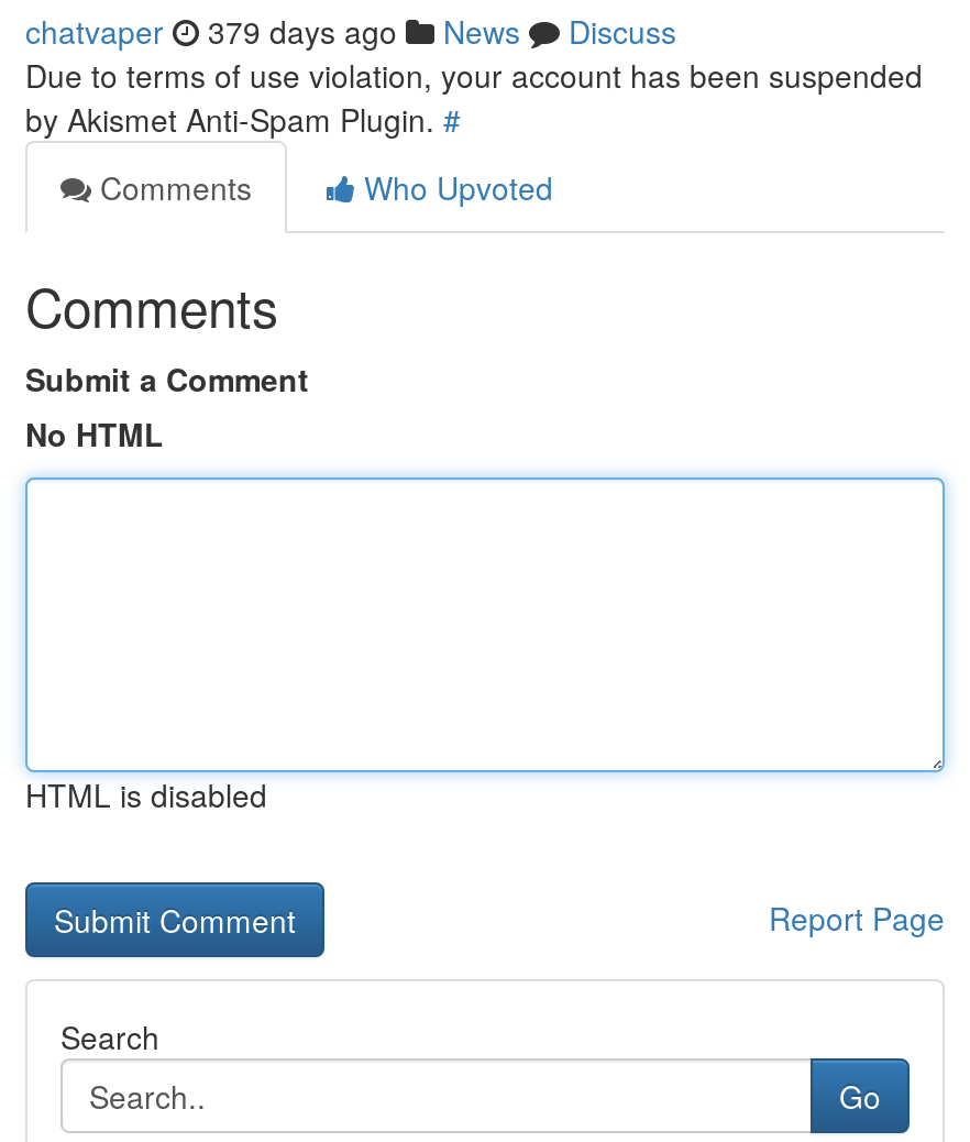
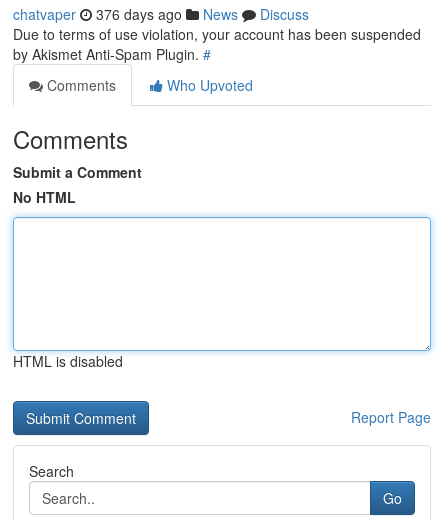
[25,9,676,53] chatvaper 379 days ago News Discuss -> [13,4,309,24] chatvaper 376 days ago News Discuss

